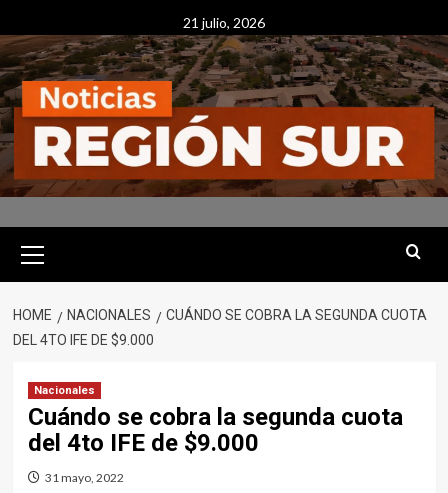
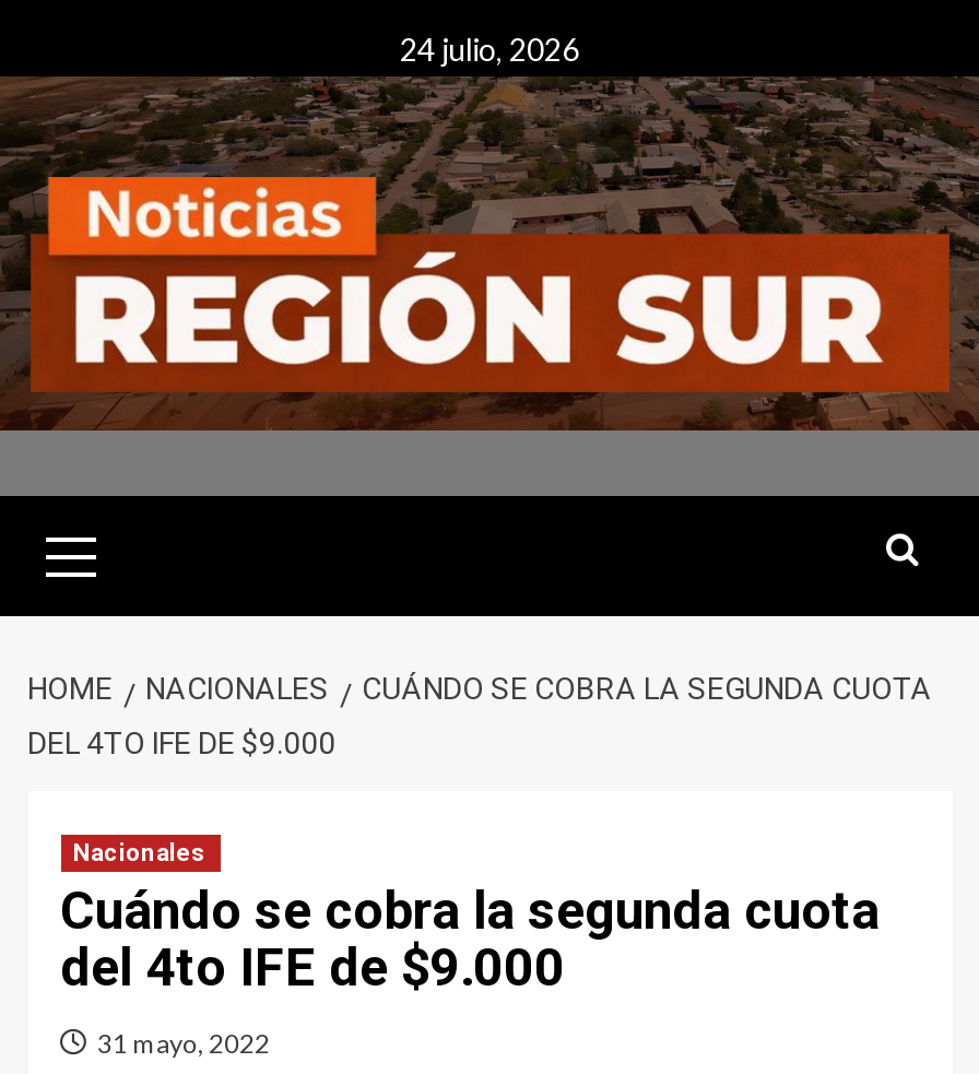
[183,14,265,31] 21 julio, 2026 -> [400,31,579,68] 24 julio, 2026

